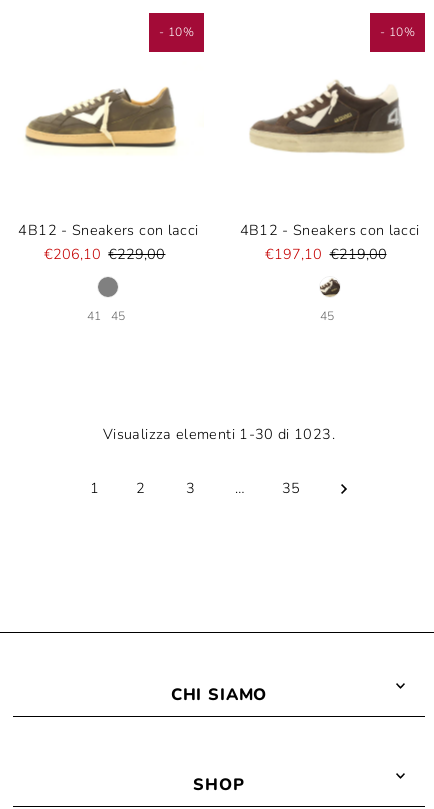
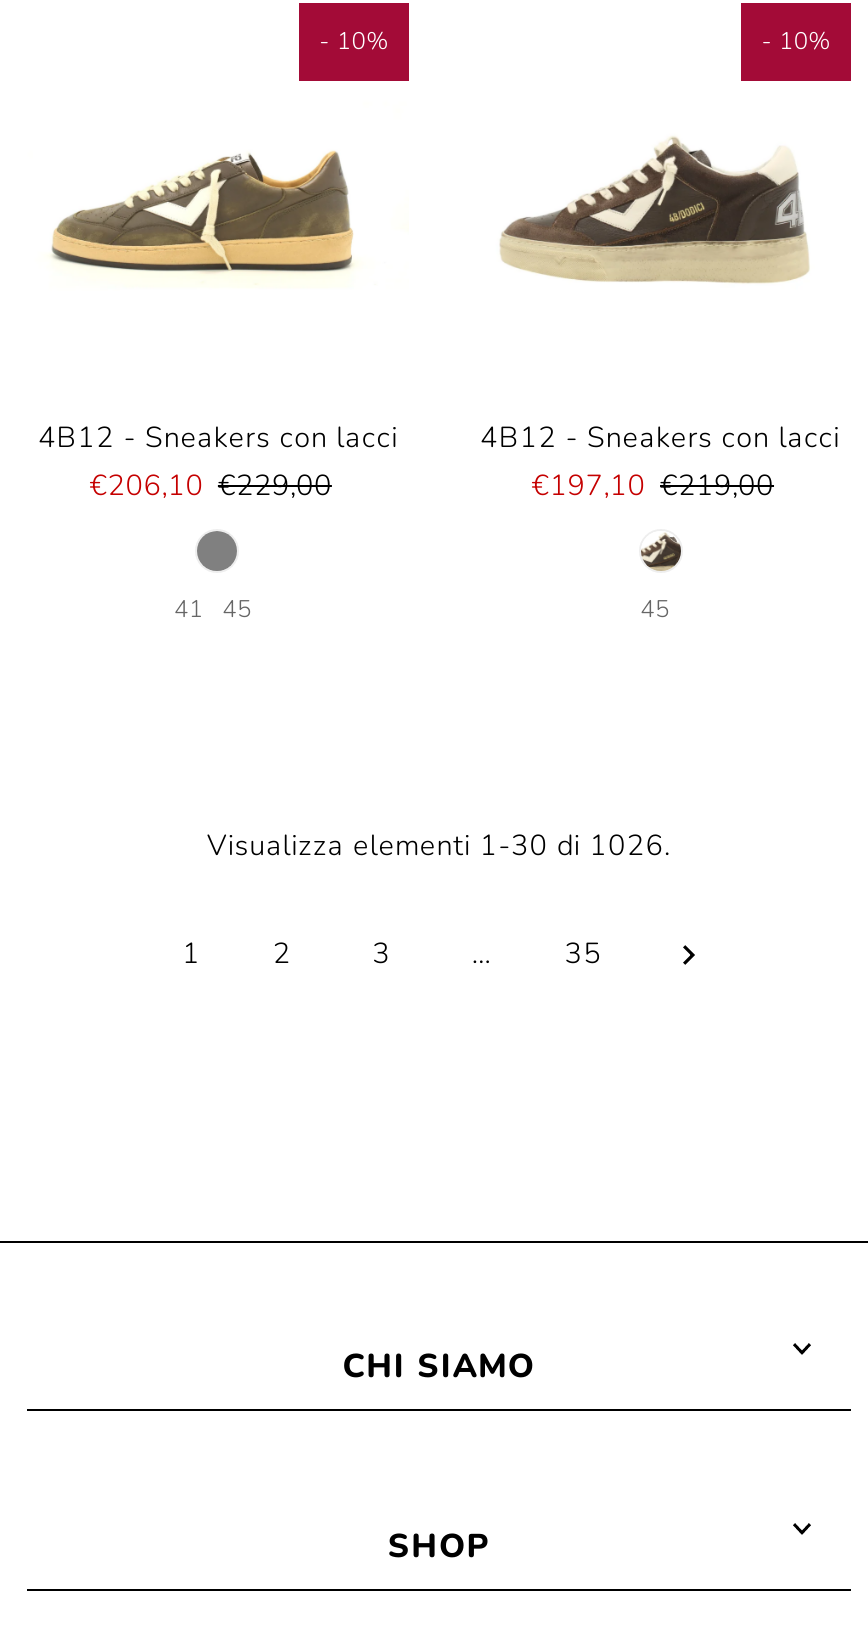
[103,423,335,443] Visualizza elementi 1-30 di 1023. -> [207,824,671,864] Visualizza elementi 1-30 di 1026.

